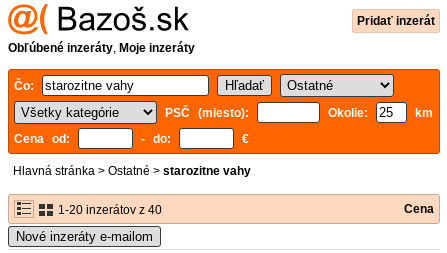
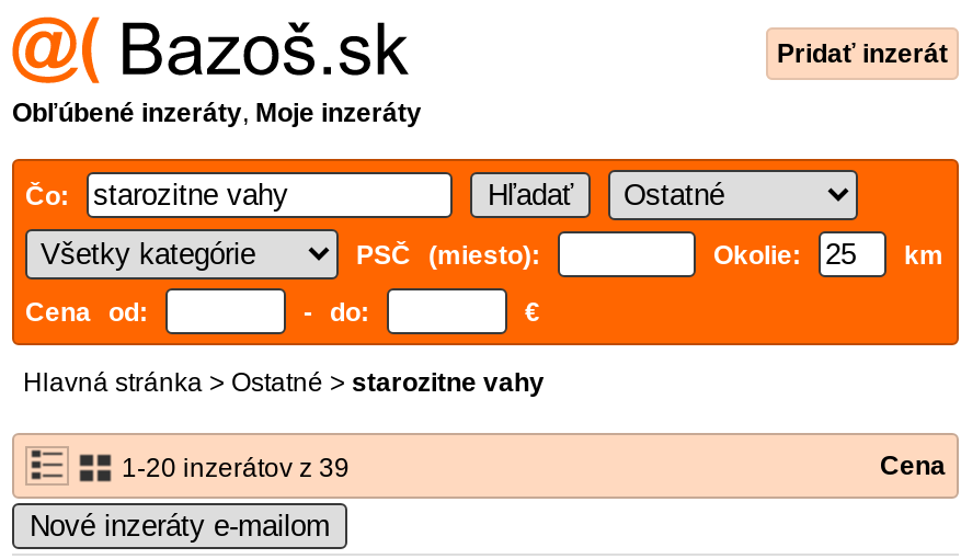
[55,203,162,217] 1-20 inzerátov z 40 -> [115,453,350,483] 1-20 inzerátov z 39

